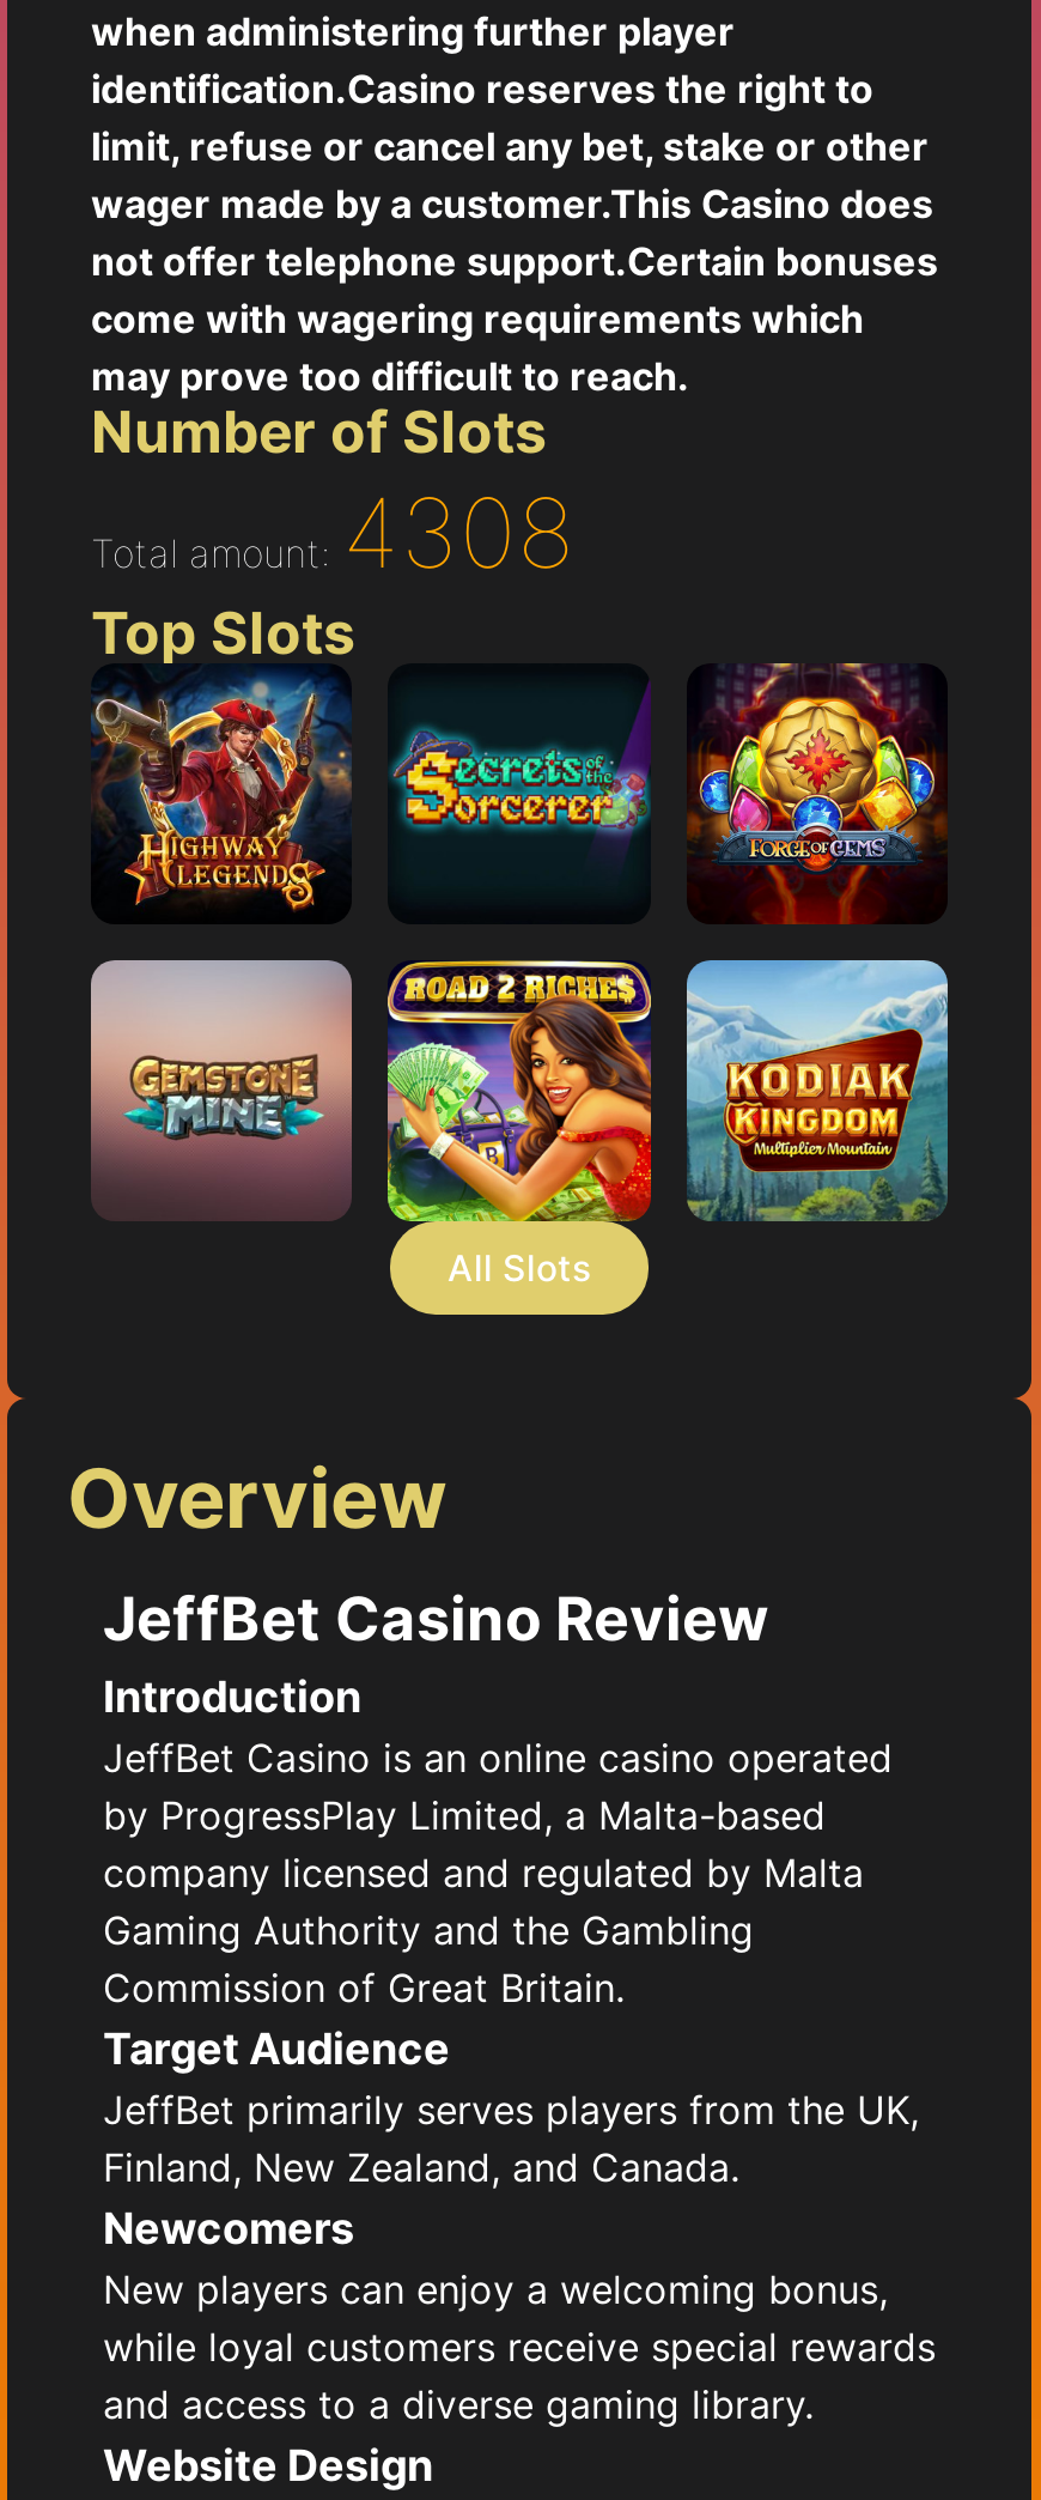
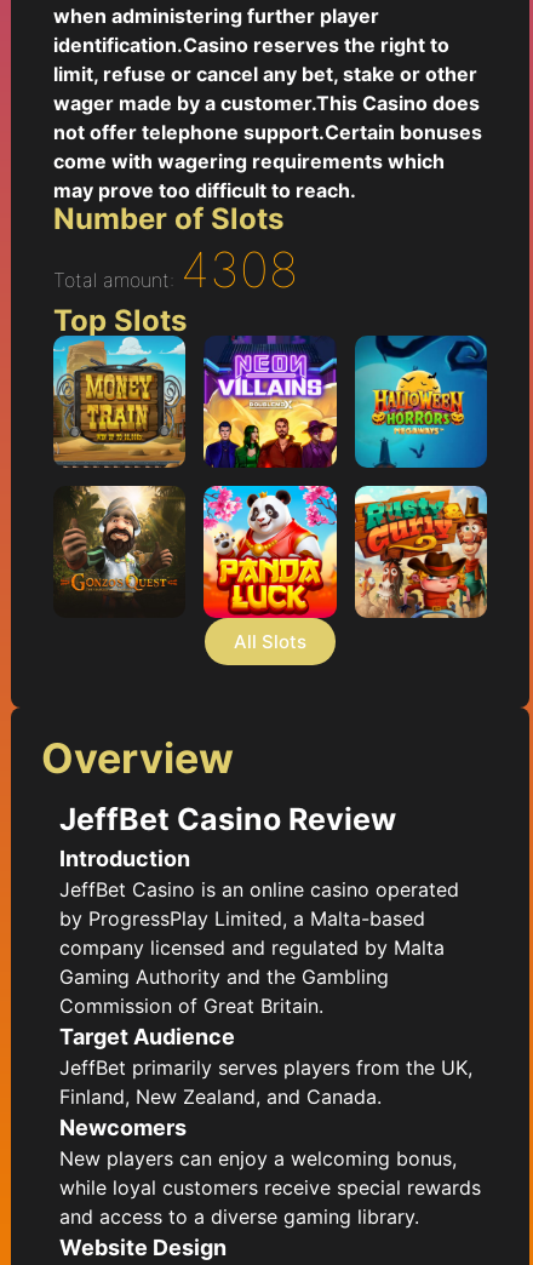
[91,673,352,924] [image] -> [52,340,187,469] [image]
[388,663,651,924] [image] -> [202,334,338,469] [image]
[687,661,948,927] [image] -> [354,334,488,469] [image]
[89,958,354,1221] [image] -> [53,486,185,617] [image]
[385,958,653,1224] [image] -> [202,485,338,619] [image]
[684,958,950,1221] [image] -> [354,485,488,619] [image]

